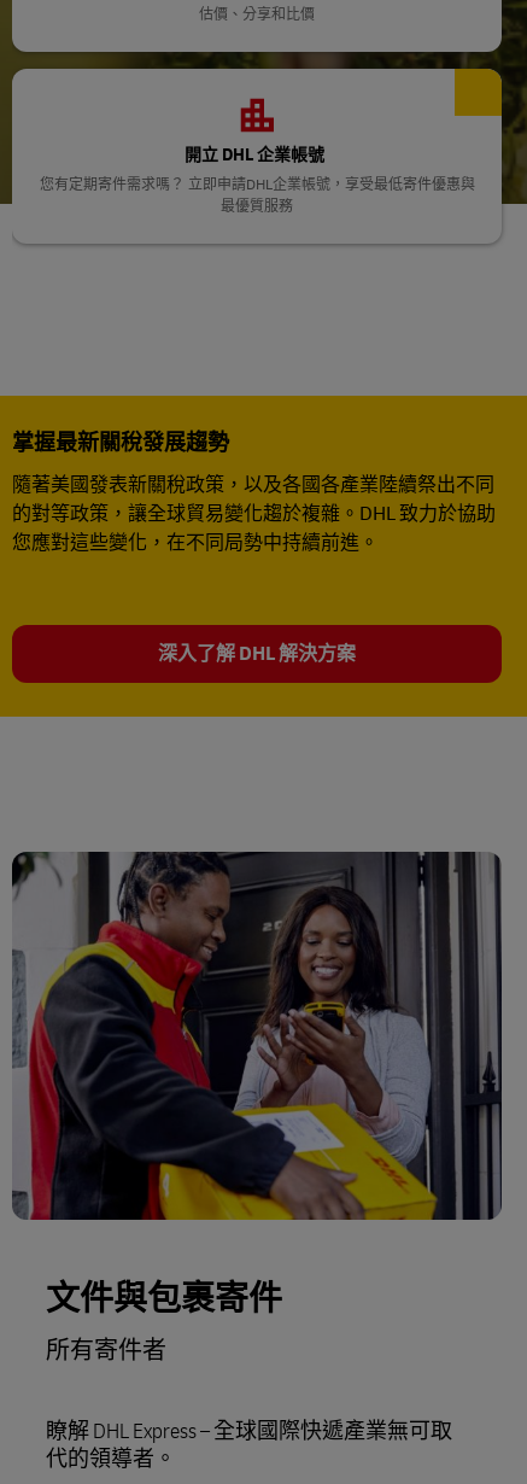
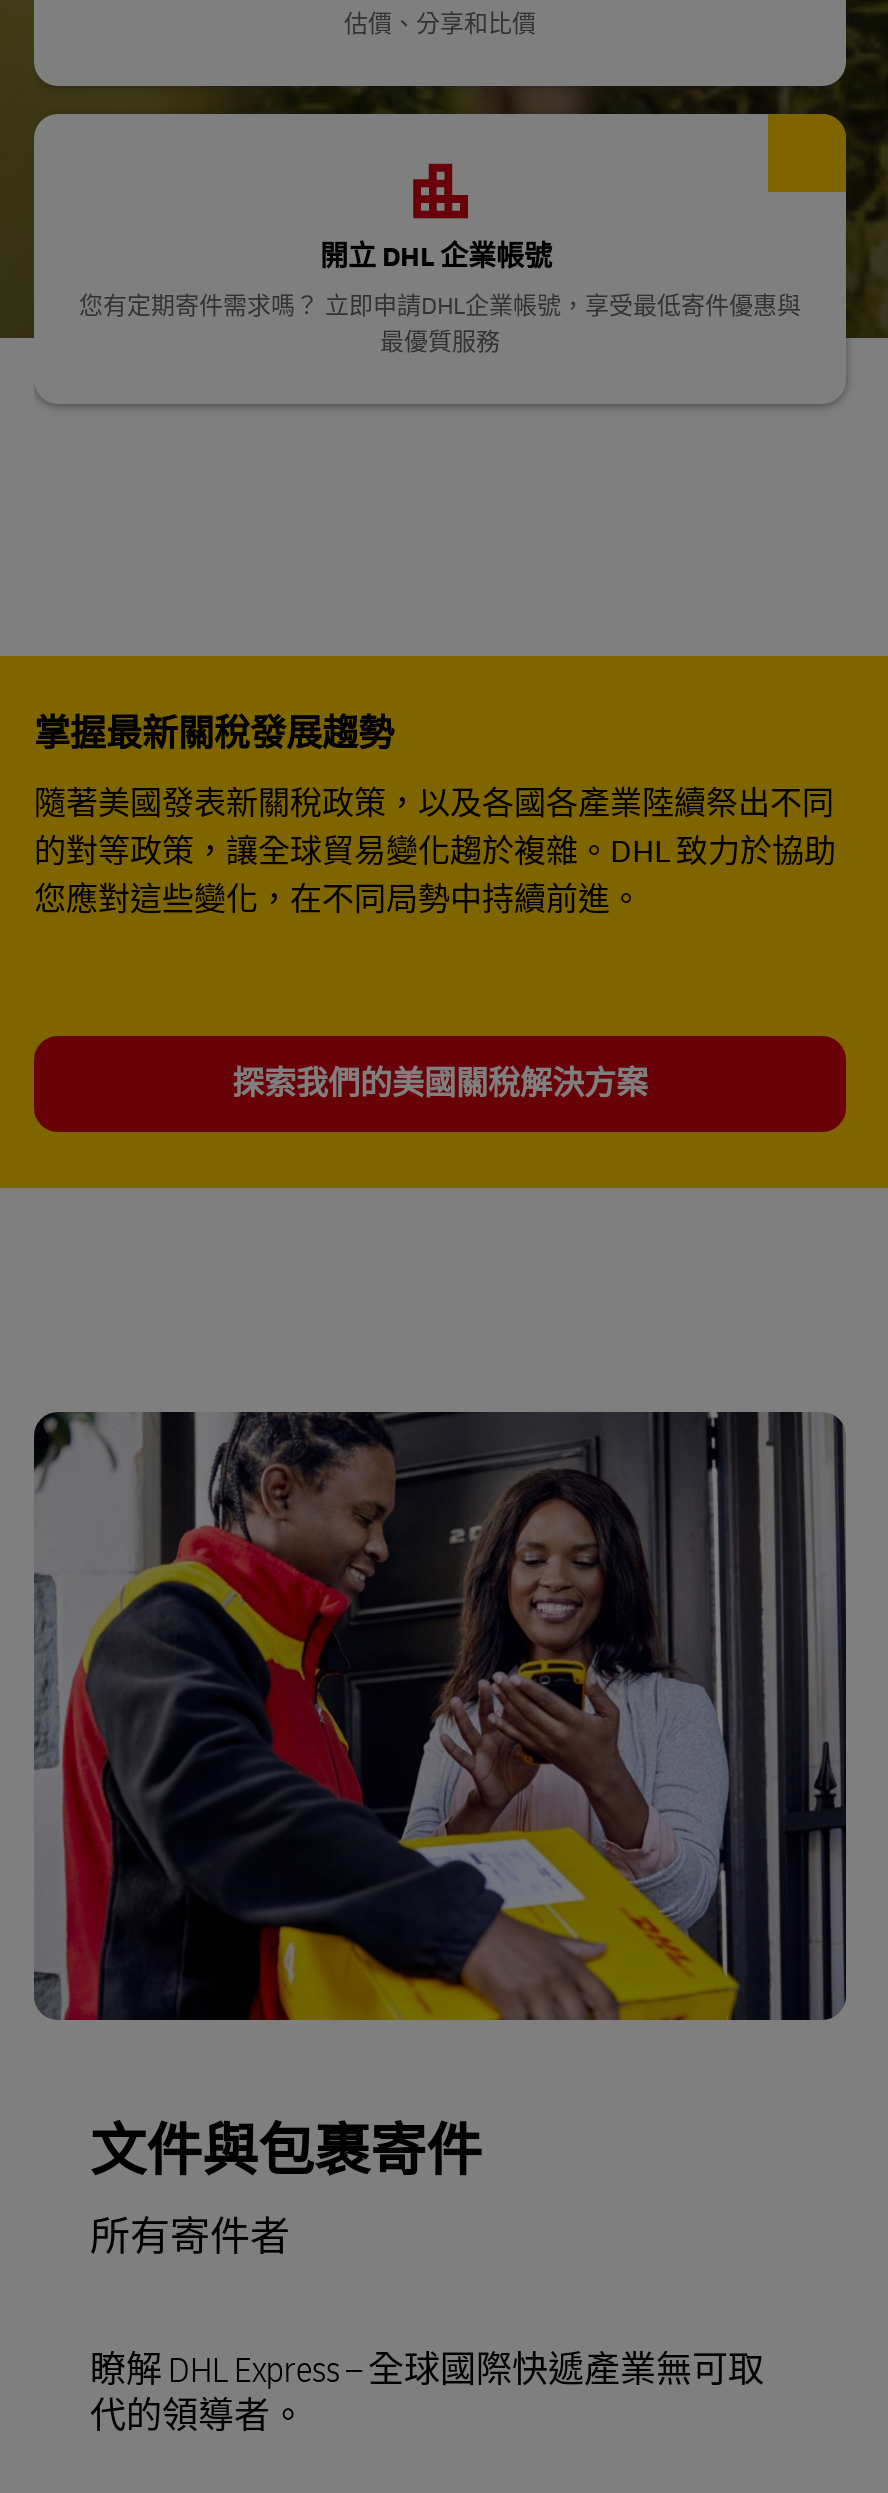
[158,642,356,666] 深入了解 DHL 解決方案 -> [232,1064,648,1104] 探索我們的美國關稅解決方案

